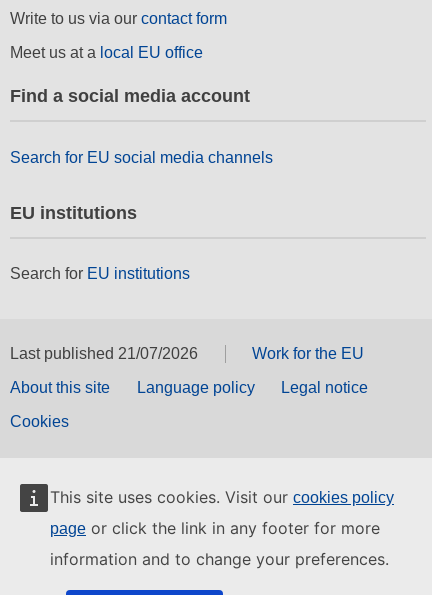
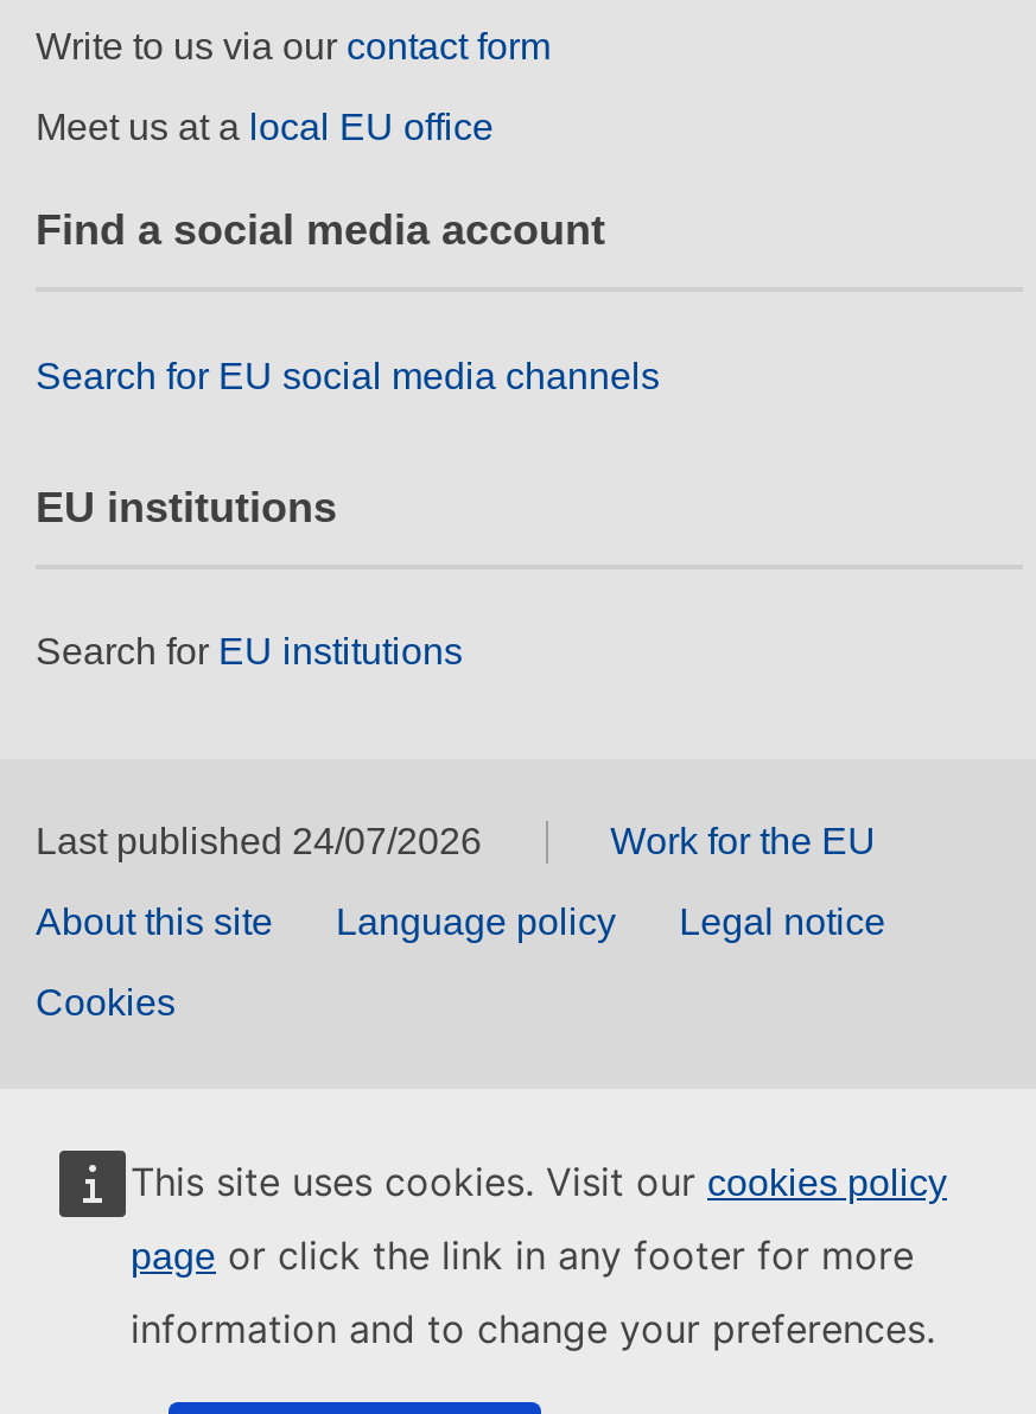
[10,345,198,362] Last published 21/07/2026 -> [36,822,482,862] Last published 24/07/2026

